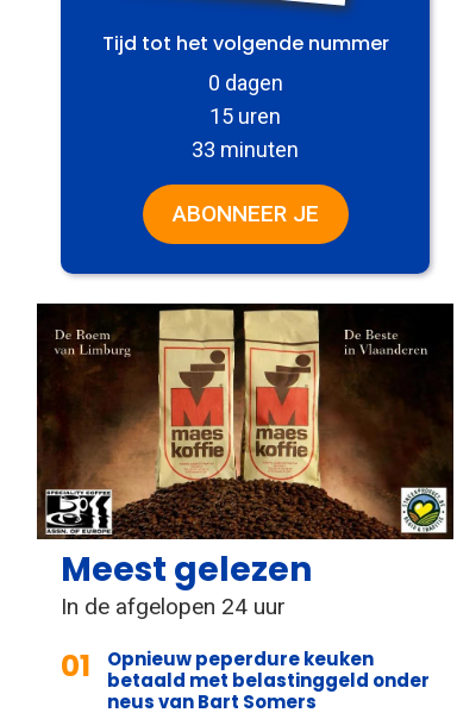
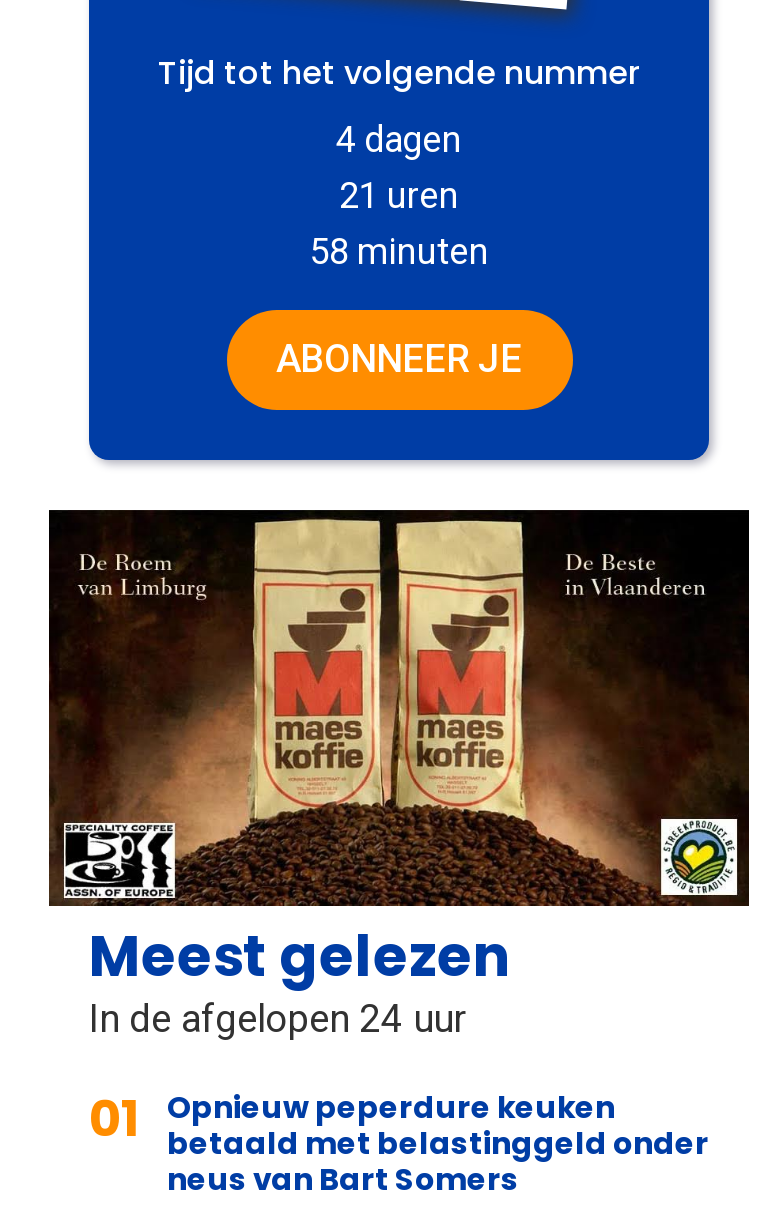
[208,70,283,95] 0 dagen -> [336,118,462,160] 4 dagen
[209,104,281,129] 15 uren -> [339,174,459,216] 21 uren
[192,137,299,162] 33 minuten -> [309,230,489,272] 58 minuten

